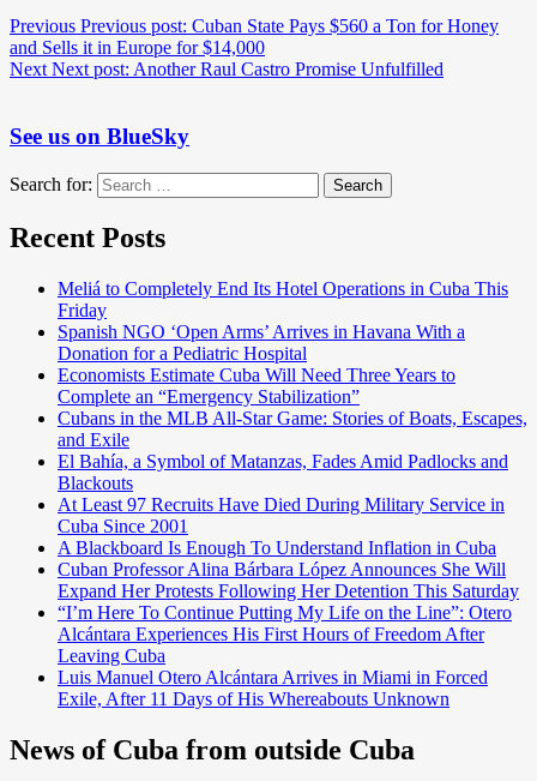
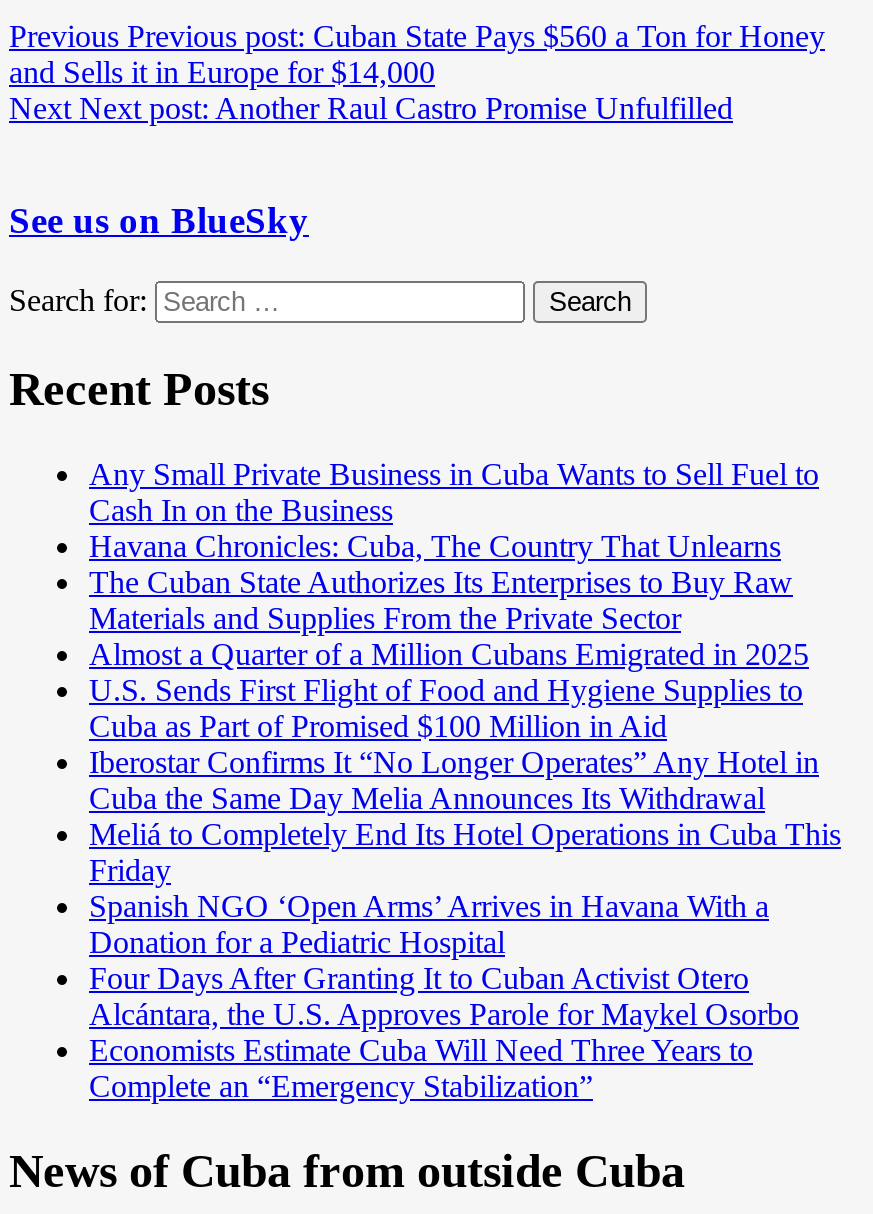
none -> [89,457,819,815] Any Small Private Business in Cuba Wants to Sell Fuel to | Cash In on the Business | Havana Chronicles: Cuba, The Country That Unlearns | The Cuban State Authorizes Its Enterprises to Buy Raw | Materials and Supplies From the Private Sector | Almost a Quarter of a Million Cubans Emigrated in 2025 | U.S. Sends First Flight of Food and Hygiene Supplies to | Cuba as Part of Promised $100 Million in Aid | Iberostar Confirms It “No Longer Operates” Any Hotel in | Cuba the Same Day Melia Announces Its Withdrawal
moved [58,278,508,363] -> [89,817,841,959]: Meliá to Completely End Its Hotel Operations in Cuba This | Friday | Spanish NGO ‘Open Arms’ Arrives in Havana With a | Donation for a Pediatric Hospital
none -> [89,961,799,1031] Four Days After Granting It to Cuban Activist Otero | Alcántara, the U.S. Approves Parole for Maykel Osorbo
moved [58,364,455,406] -> [89,1033,753,1103]: Economists Estimate Cuba Will Need Three Years to | Complete an “Emergency Stabilization”
[58,408,527,709] Cubans in the MLB All-Star Game: Stories of Boats, Escapes, | and Exile | El Bahía, a Symbol of Matanzas, Fades Amid Padlocks and | Blackouts | At Least 97 Recruits Have Died During Military Service in | Cuba Since 2001 | A Blackboard Is Enough To Understand Inflation in Cuba | Cuban Professor Alina Bárbara López Announces She Will | Expand Her Protests Following Her Detention This Saturday | “I’m Here To Continue Putting My Life on the Line”: Otero | Alcántara Experiences His First Hours of Freedom After | Leaving Cuba | Luis Manuel Otero Alcántara Arrives in Miami in Forced | Exile, After 11 Days of His Whereabouts Unknown -> none

